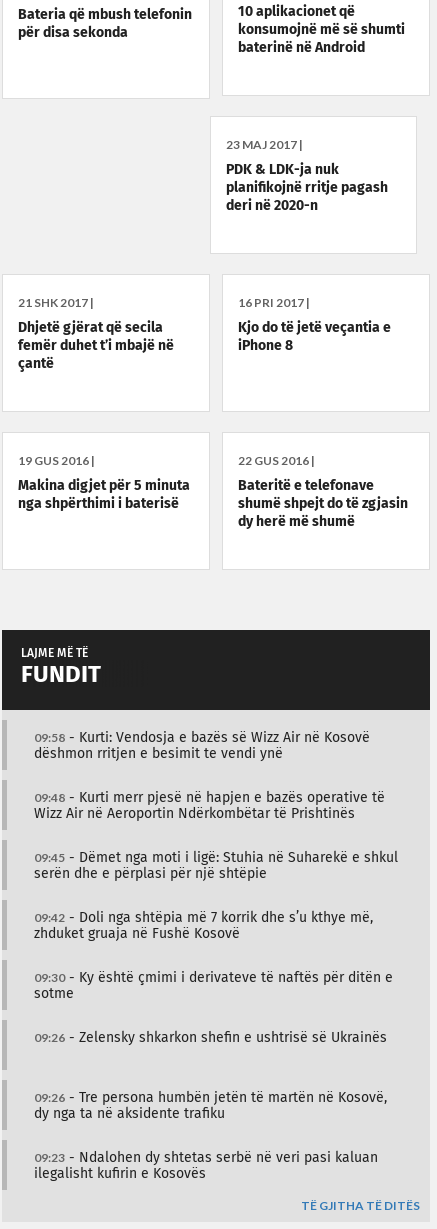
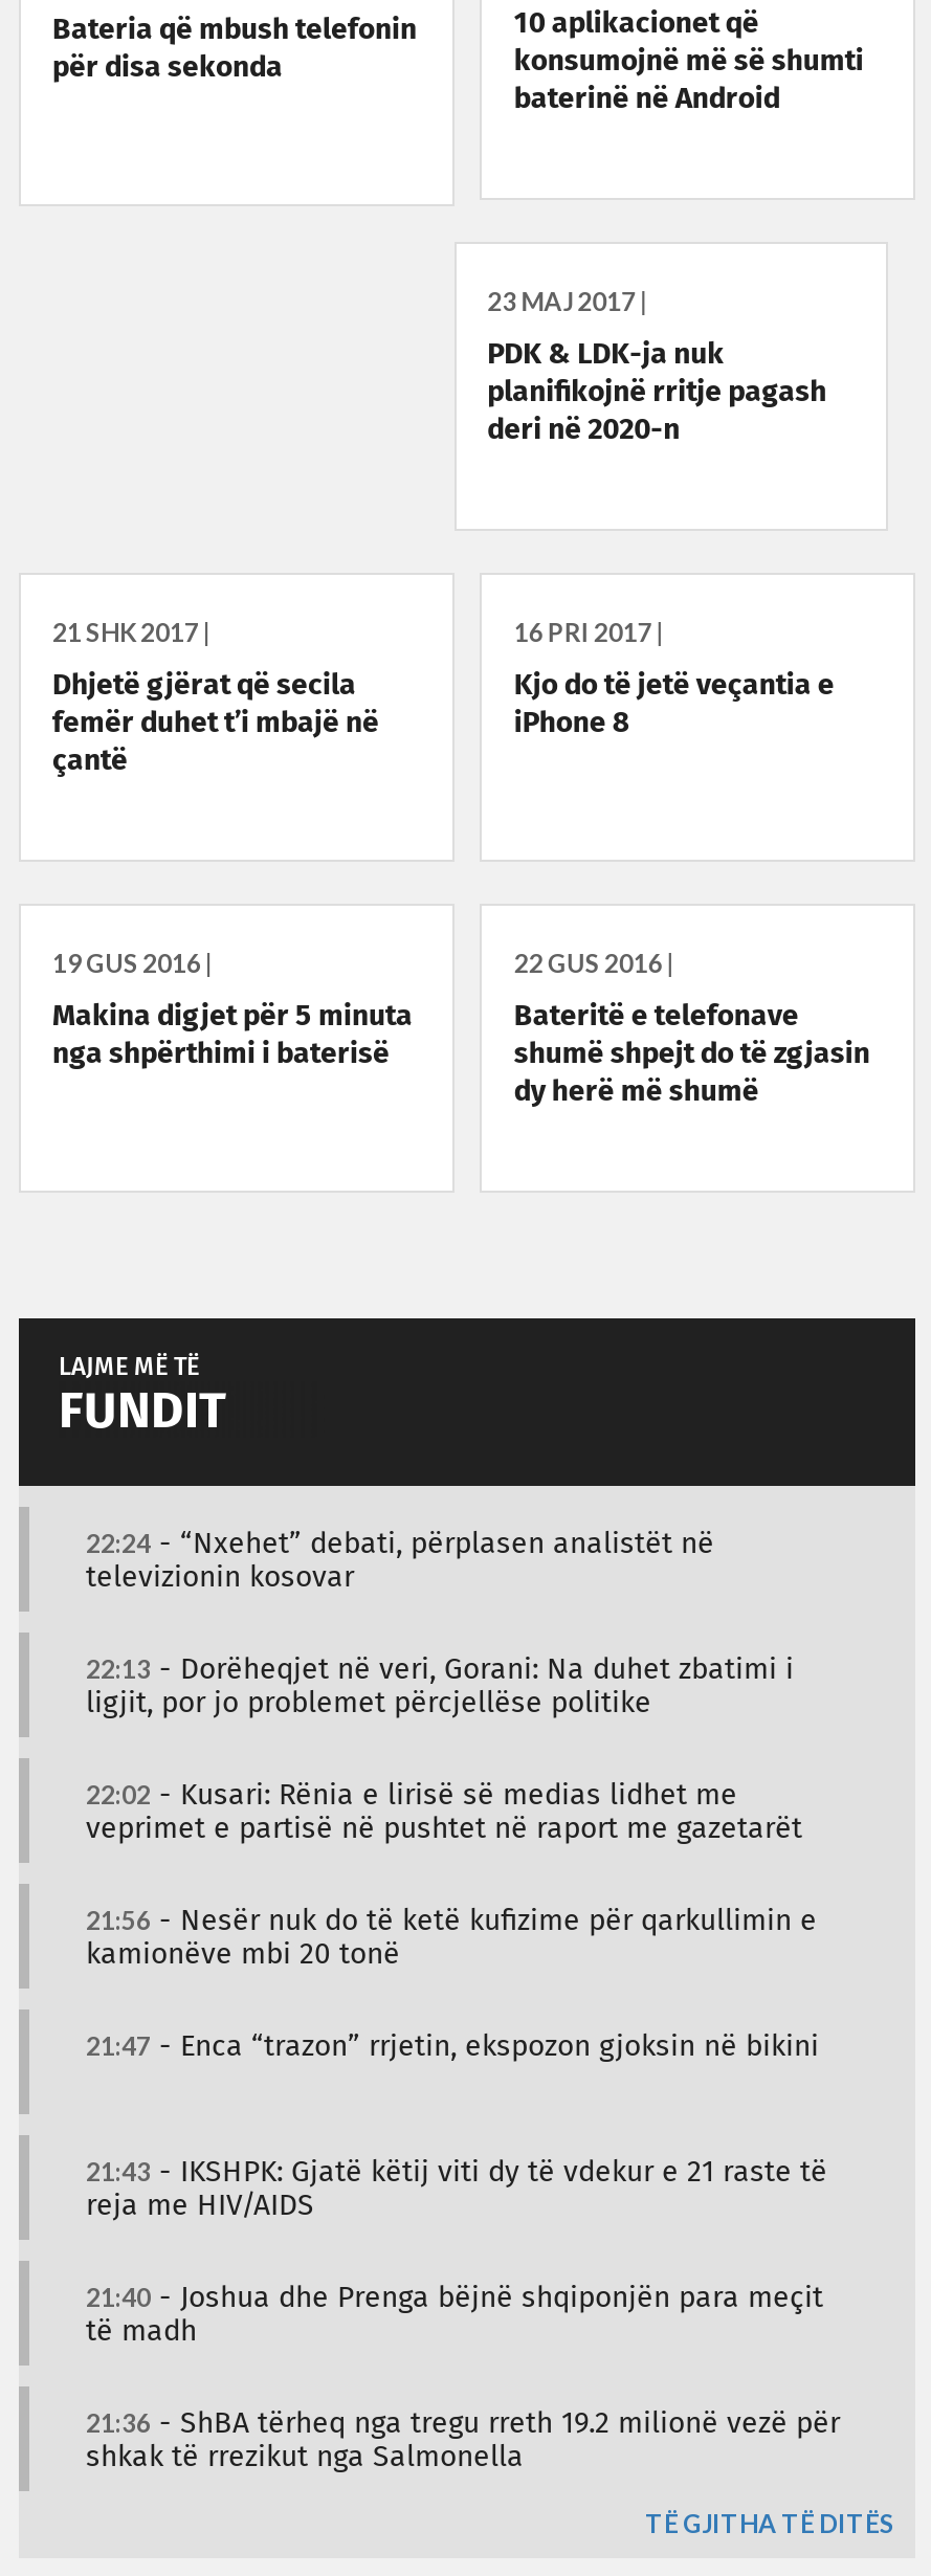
[34,730,370,761] 09:58 - Kurti: Vendosja e bazës së Wizz Air në Kosovë | dëshmon rritjen e besimit te vendi ynë -> [86,1527,714,1592] 22:24 - “Nxehet” debati, përplasen analistët në | televizionin kosovar
[34,790,385,821] 09:48 - Kurti merr pjesë në hapjen e bazës operative të | Wizz Air në Aeroportin Ndërkombëtar të Prishtinës -> [86,1653,794,1718] 22:13 - Dorëheqjet në veri, Gorani: Na duhet zbatimi i | ligjit, por jo problemet përcjellëse politike
[34,850,398,881] 09:45 - Dëmet nga moti i ligë: Stuhia në Suharekë e shkul | serën dhe e përplasi për një shtëpie -> [86,1778,802,1843] 22:02 - Kusari: Rënia e lirisë së medias lidhet me | veprimet e partisë në pushtet në raport me gazetarët
[34,910,373,941] 09:42 - Doli nga shtëpia më 7 korrik dhe s’u kthye më, | zhduket gruaja në Fushë Kosovë -> [86,1904,817,1969] 21:56 - Nesër nuk do të ketë kufizime për qarkullimin e | kamionëve mbi 20 tonë
[34,970,393,1001] 09:30 - Ky është çmimi i derivateve të naftës për ditën e | sotme -> [86,2030,819,2061] 21:47 - Enca “trazon” rrjetin, ekspozon gjoksin në bikini
[34,1030,387,1045] 09:26 - Zelensky shkarkon shefin e ushtrisë së Ukrainës -> [86,2155,827,2220] 21:43 - IKSHPK: Gjatë këtij viti dy të vdekur e 21 raste të | reja me HIV/AIDS
[34,1090,387,1121] 09:26 - Tre persona humbën jetën të martën në Kosovë, | dy nga ta në aksidente trafiku -> [86,2281,823,2346] 21:40 - Joshua dhe Prenga bëjnë shqiponjën para meçit | të madh
[34,1150,378,1181] 09:23 - Ndalohen dy shtetas serbë në veri pasi kaluan | ilegalisht kufirin e Kosovës -> [86,2407,840,2472] 21:36 - ShBA tërheq nga tregu rreth 19.2 milionë vezë për | shkak të rrezikut nga Salmonella

